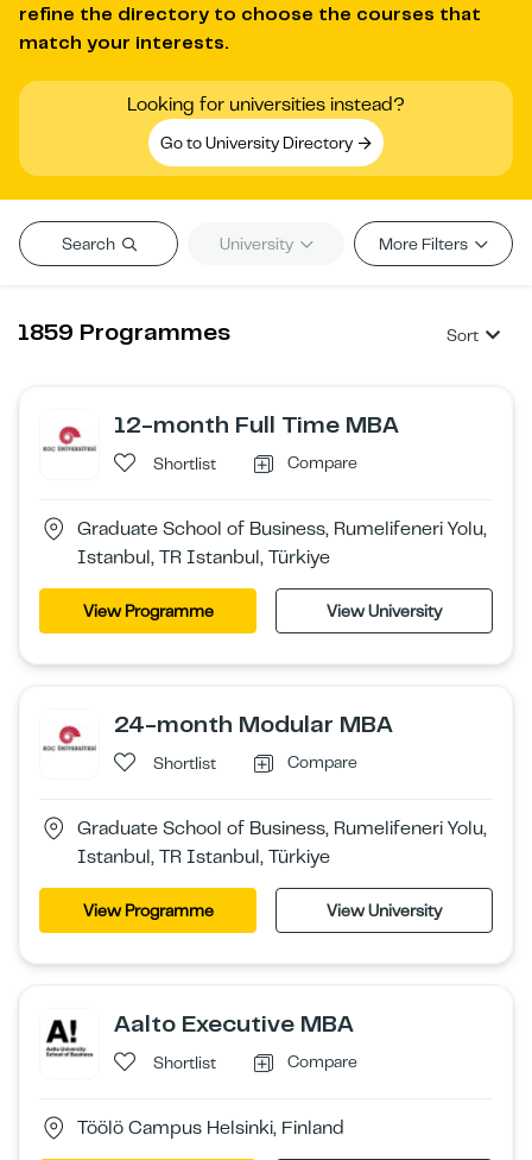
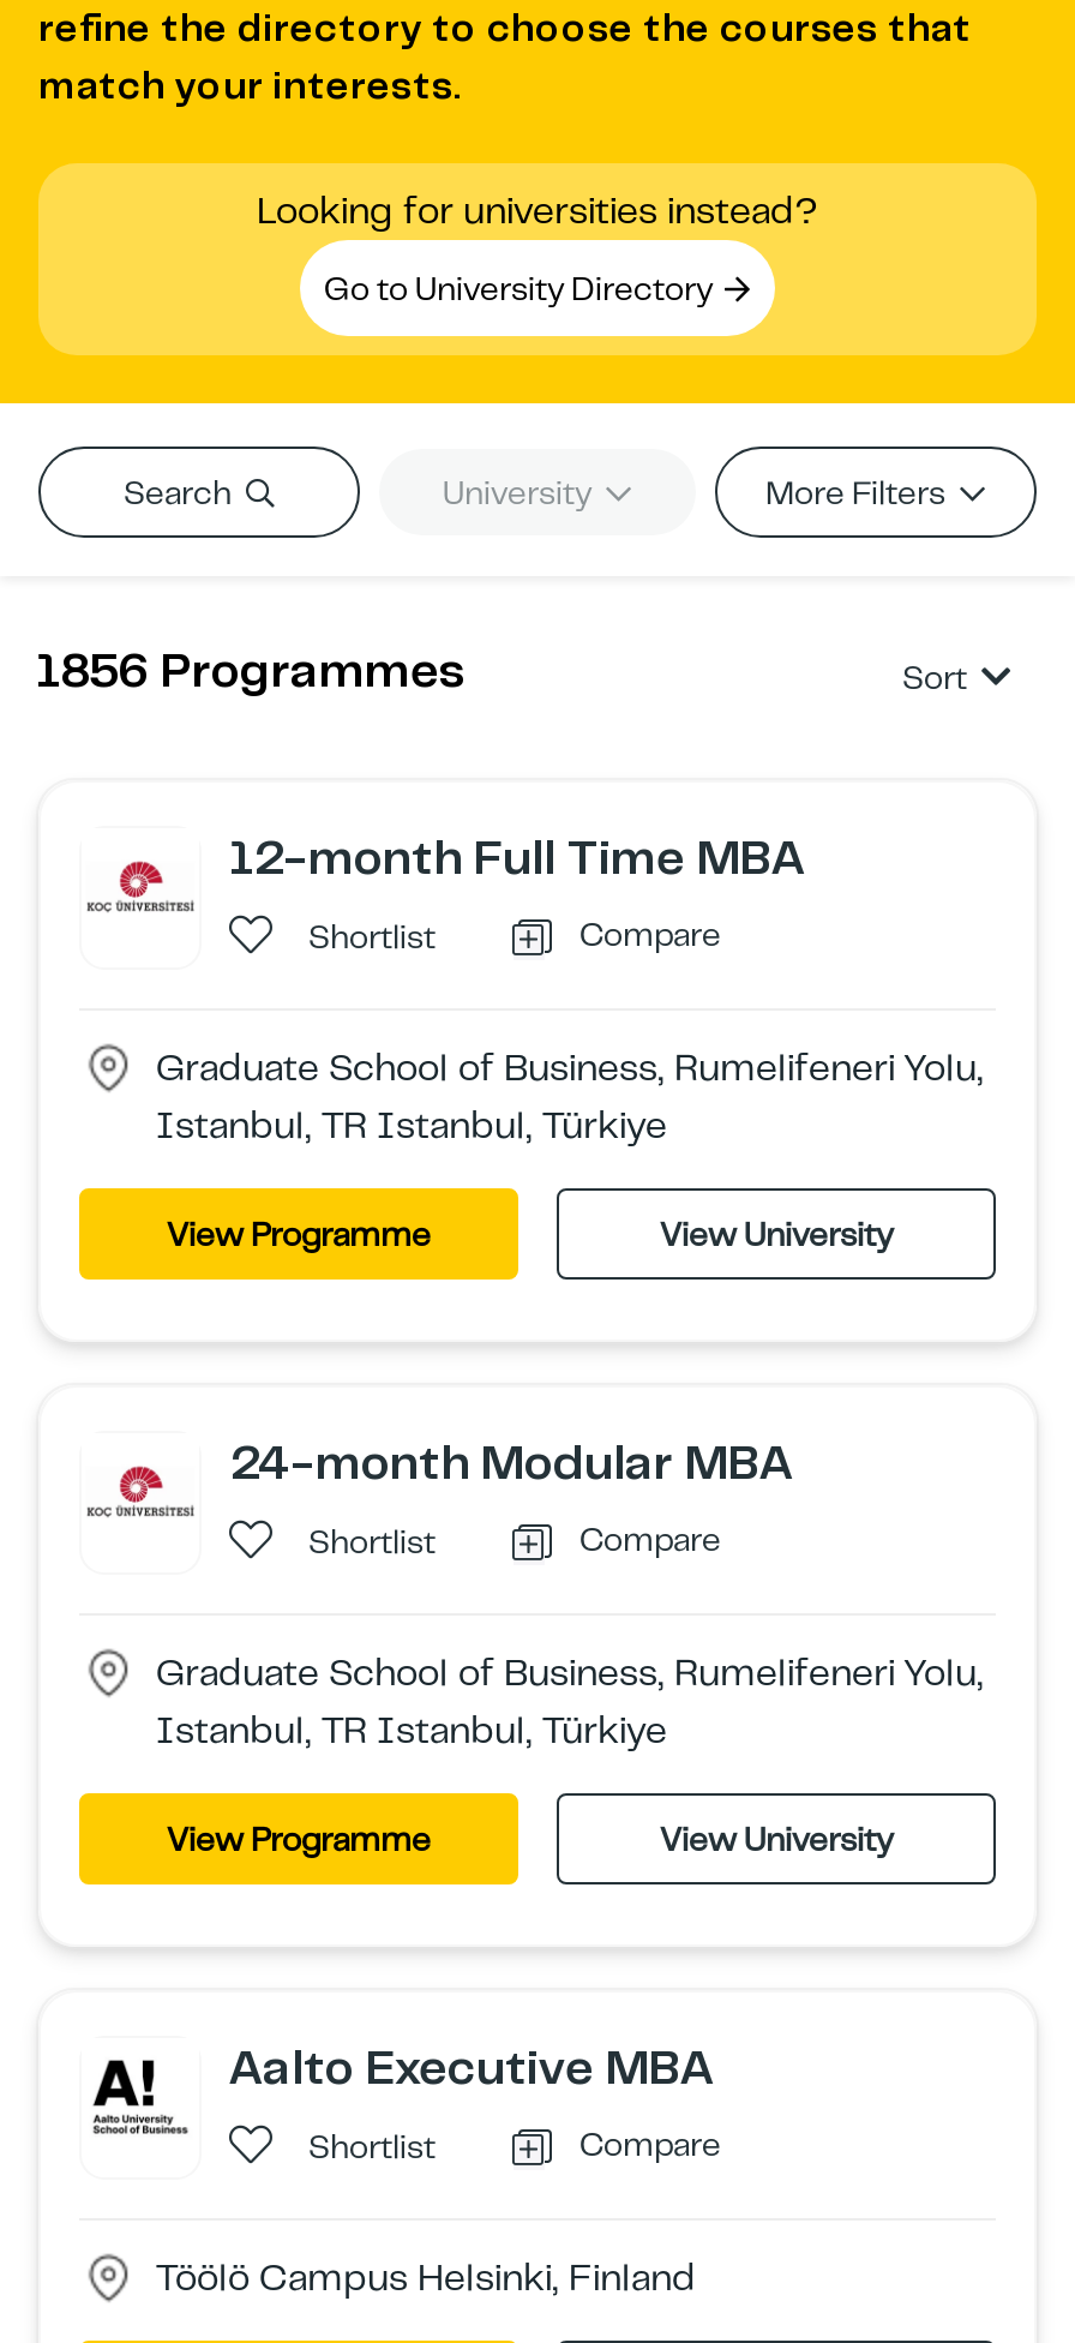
[18,317,230,347] 1859 Programmes -> [36,641,466,701] 1856 Programmes

